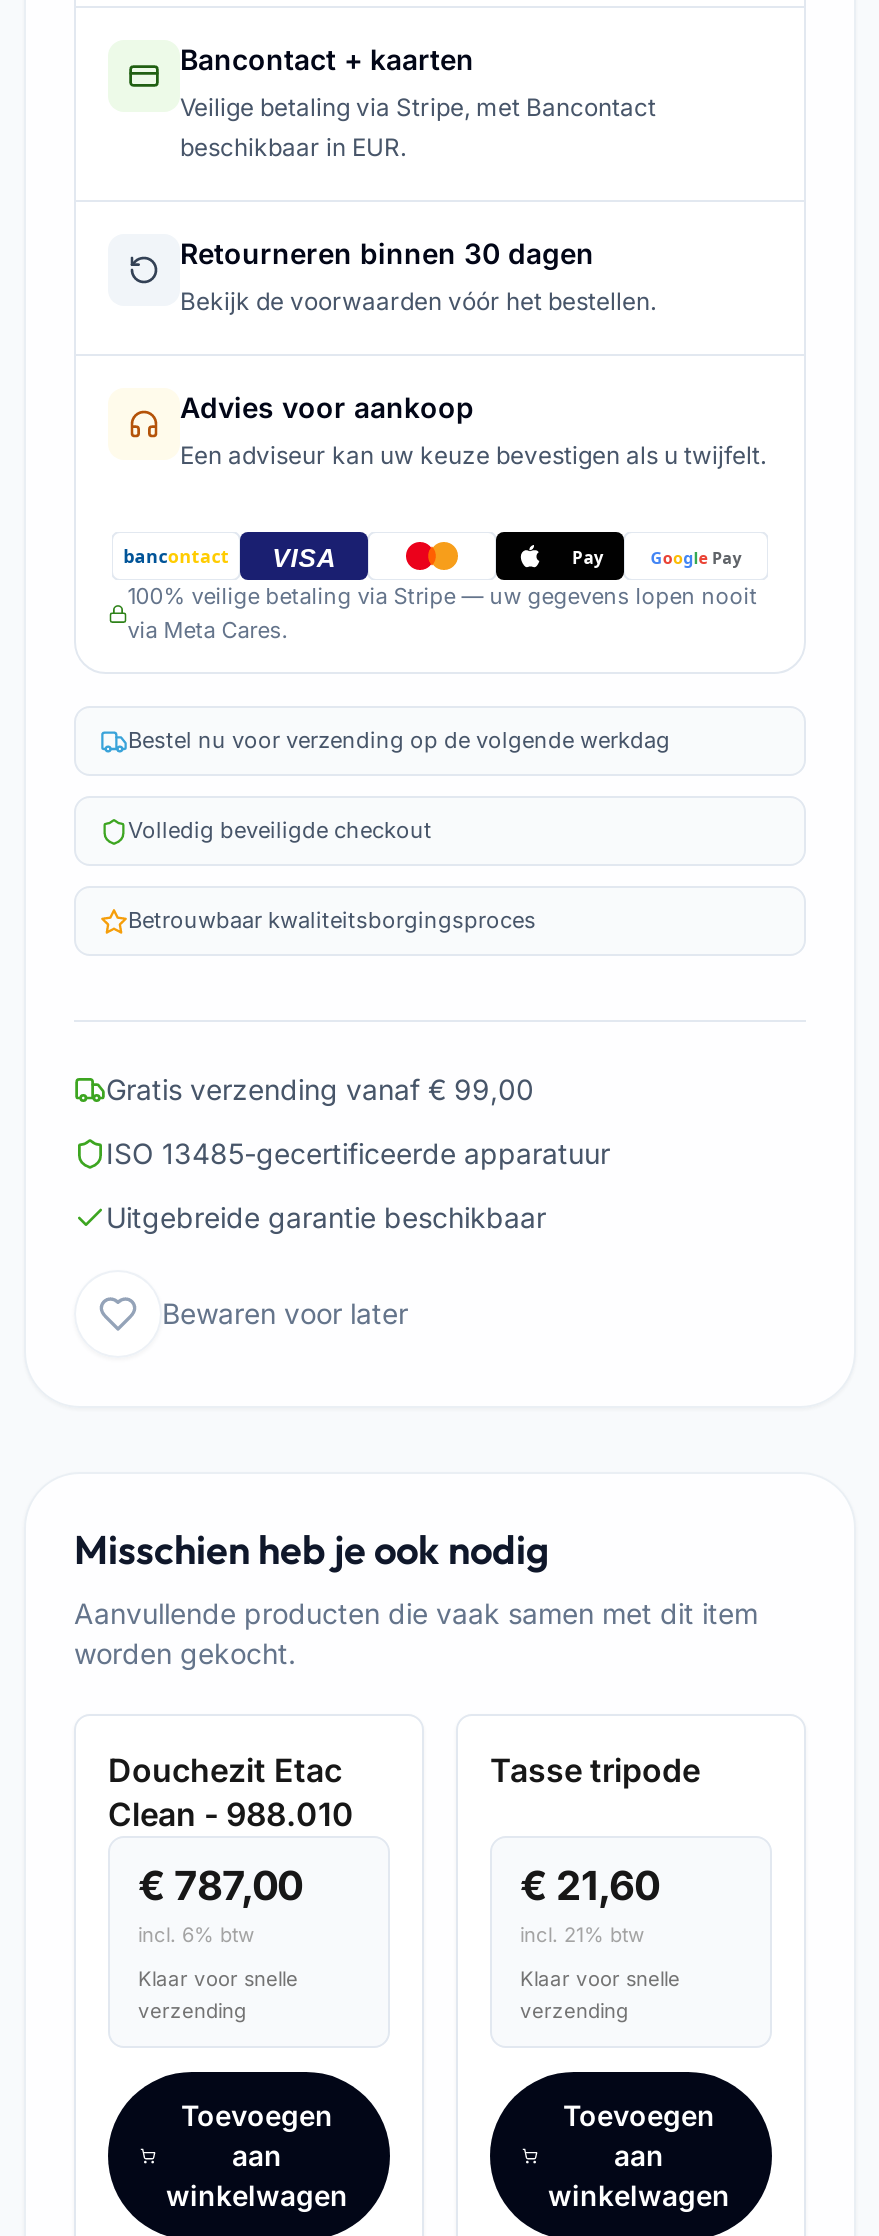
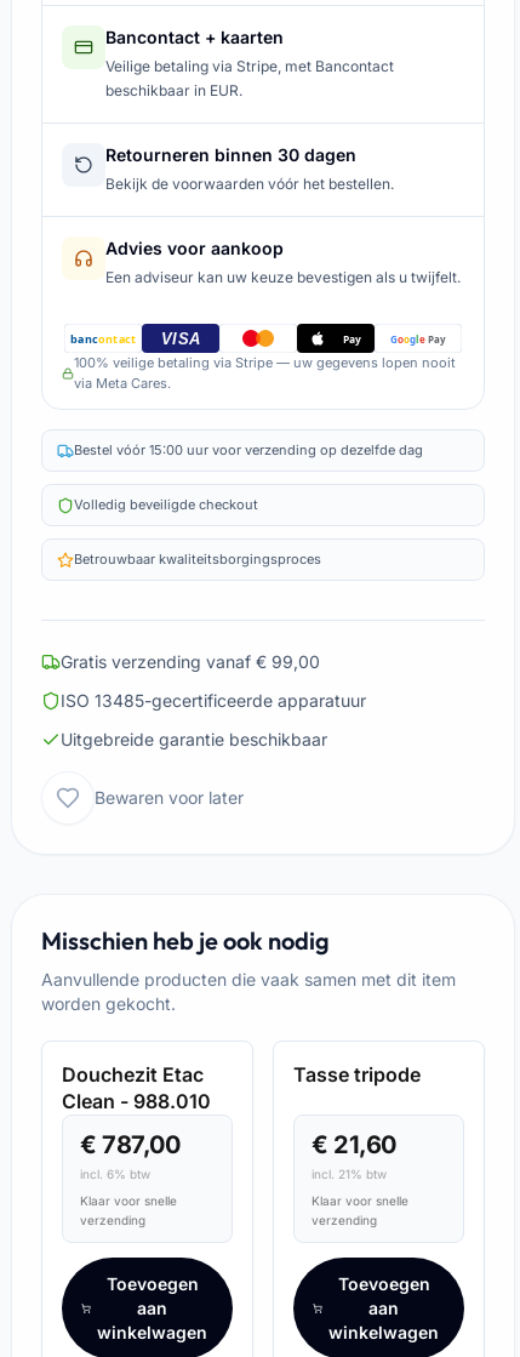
[128,727,670,755] Bestel nu voor verzending op de volgende werkdag -> [74,442,423,459] Bestel vóór 15:00 uur voor verzending op dezelfde dag

